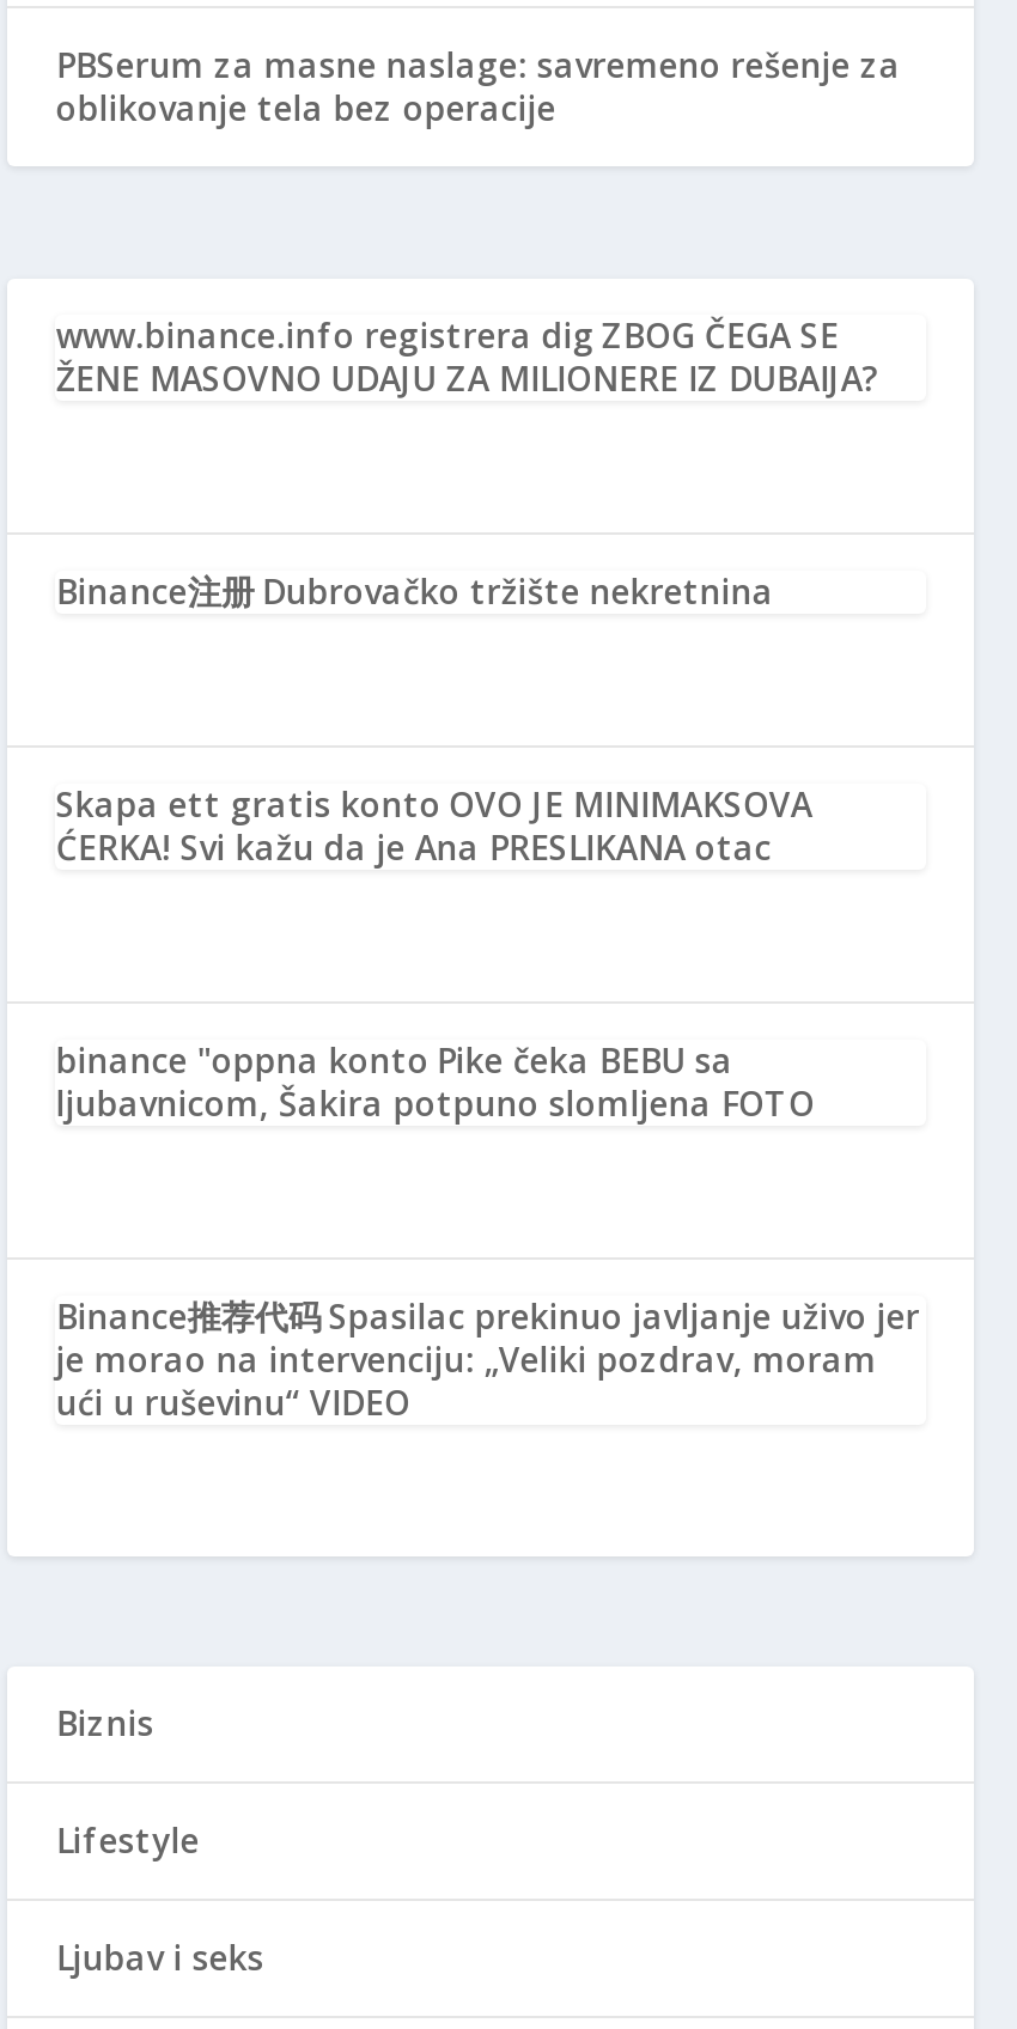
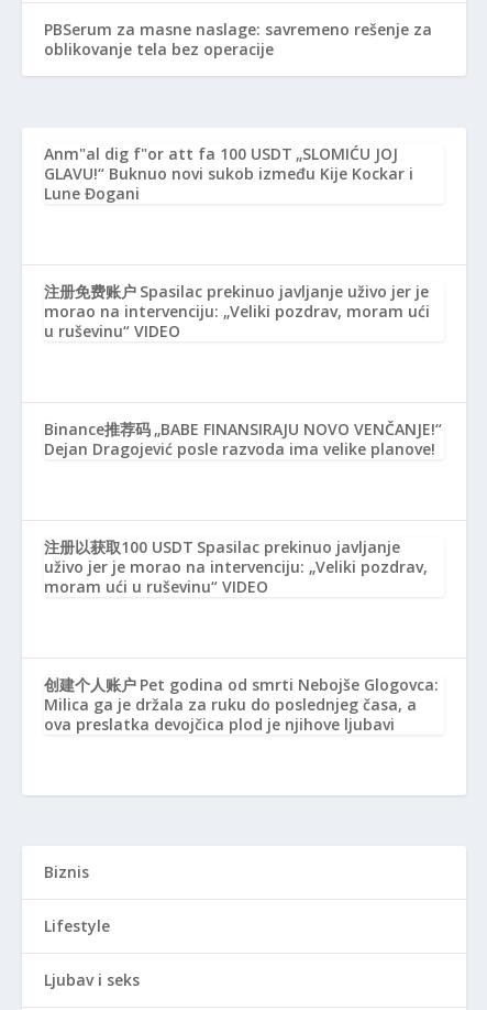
[56,312,879,400] www.binance.info registrera dig ZBOG ČEGA SE | ŽENE MASOVNO UDAJU ZA MILIONERE IZ DUBAIJA? -> [44,143,414,204] Anm"al dig f"or att fa 100 USDT „SLOMIĆU JOJ | GLAVU!“ Buknuo novi sukob između Kije Kockar i | Lune Đogani
[56,568,774,613] Binance注册 Dubrovačko tržište nekretnina -> [44,281,430,341] 注册免费账户 Spasilac prekinuo javljanje uživo jer je | morao na intervenciju: „Veliki pozdrav, moram ući | u ruševinu“ VIDEO
[56,781,812,869] Skapa ett gratis konto OVO JE MINIMAKSOVA | ĆERKA! Svi kažu da je Ana PRESLIKANA otac -> [44,418,442,459] Binance推荐码 „BABE FINANSIRAJU NOVO VENČANJE!“ | Dejan Dragojević posle razvoda ima velike planove!
[56,1037,815,1125] binance "oppna konto Pike čeka BEBU sa | ljubavnicom, Šakira potpuno slomljena FOTO -> [44,536,428,597] 注册以获取100 USDT Spasilac prekinuo javljanje | uživo jer je morao na intervenciju: „Veliki pozdrav, | moram ući u ruševinu“ VIDEO
[56,1293,920,1424] Binance推荐代码 Spasilac prekinuo javljanje uživo jer | je morao na intervenciju: „Veliki pozdrav, moram | ući u ruševinu“ VIDEO -> [44,674,439,734] 创建个人账户 Pet godina od smrti Nebojše Glogovca: | Milica ga je držala za ruku do poslednjeg časa, a | ova preslatka devojčica plod je njihove ljubavi

